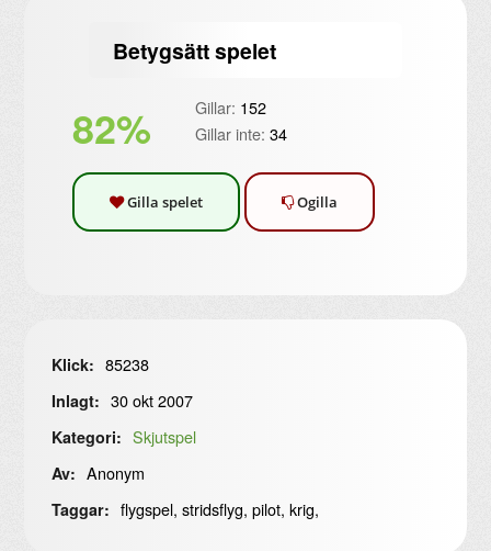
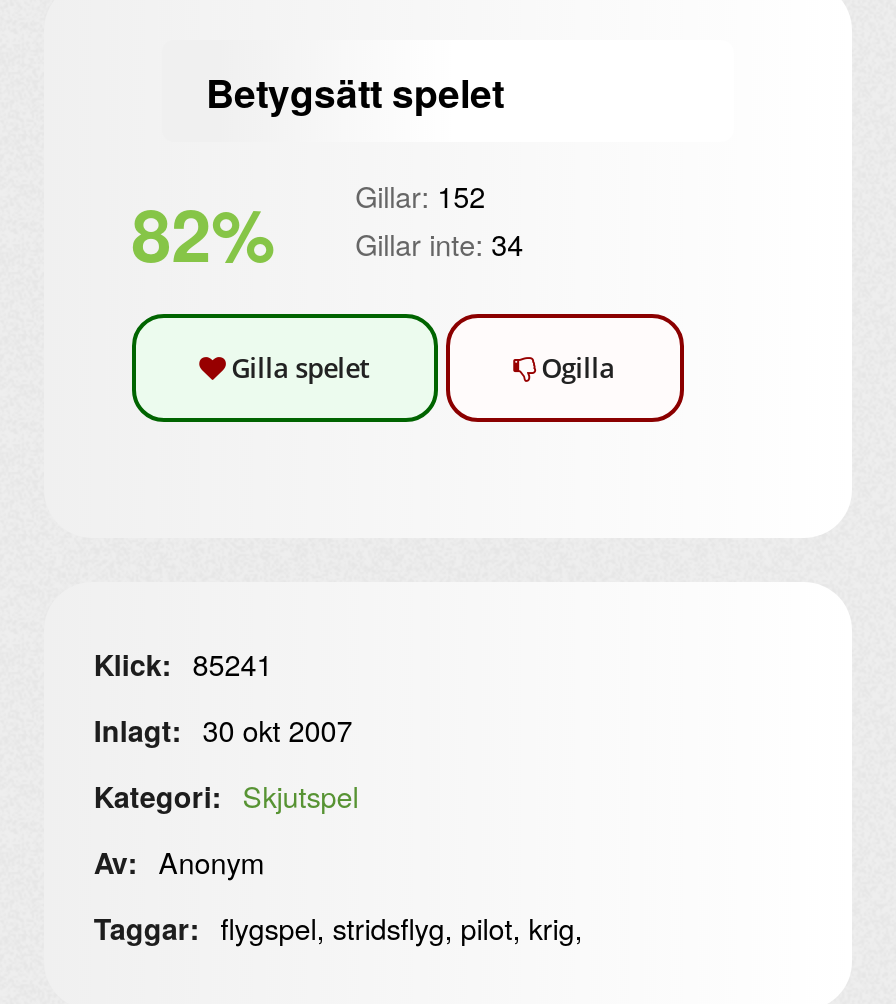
[51,352,149,375] Klick: 85238 -> [94,642,272,684] Klick: 85241

